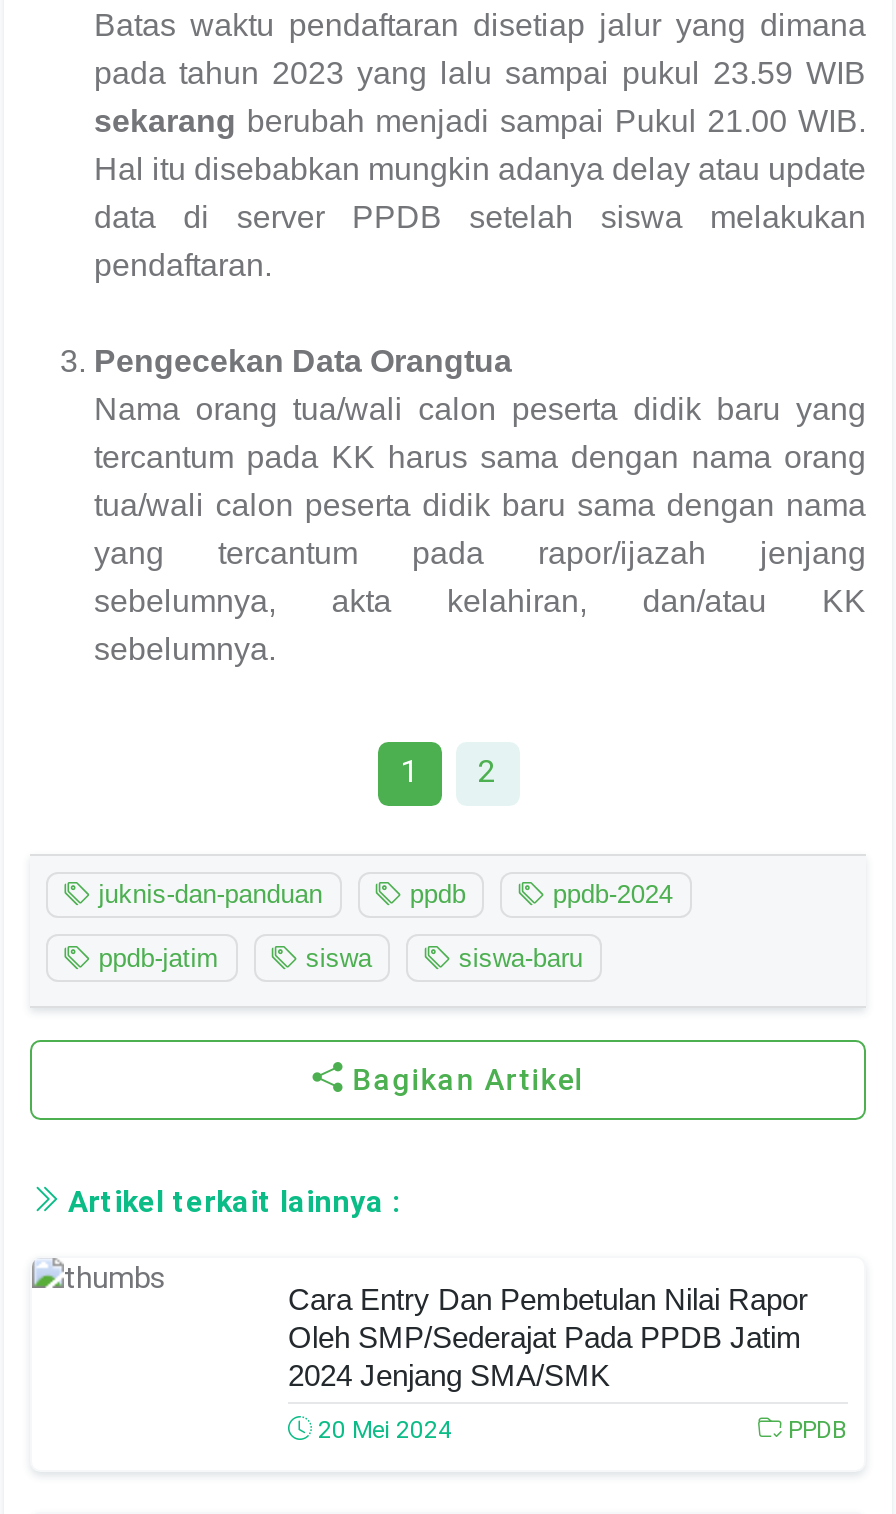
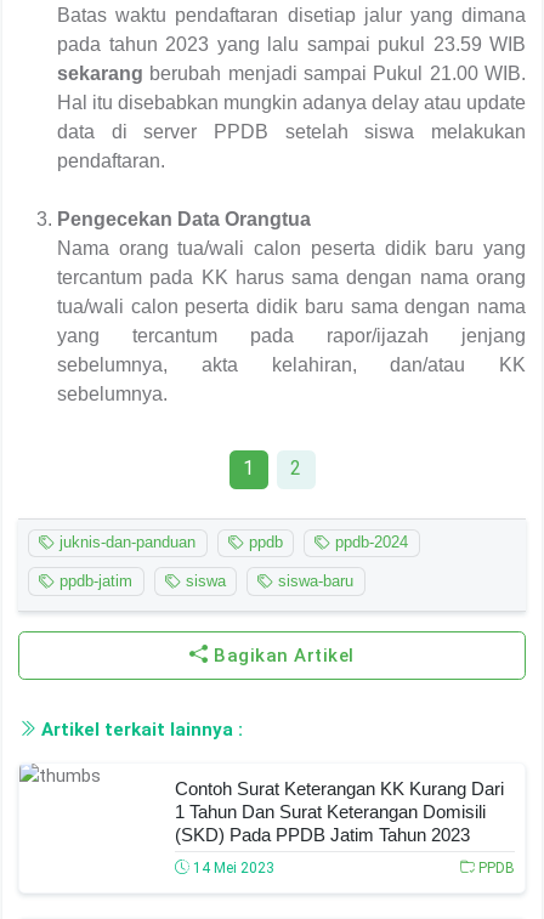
[288,1282,808,1392] Cara Entry Dan Pembetulan Nilai Rapor | Oleh SMP/Sederajat Pada PPDB Jatim | 2024 Jenjang SMA/SMK -> [175,778,504,845] Contoh Surat Keterangan KK Kurang Dari | 1 Tahun Dan Surat Keterangan Domisili | (SKD) Pada PPDB Jatim Tahun 2023
[312,1416,452,1444] 20 Mei 2024 -> [189,859,274,876] 14 Mei 2023

